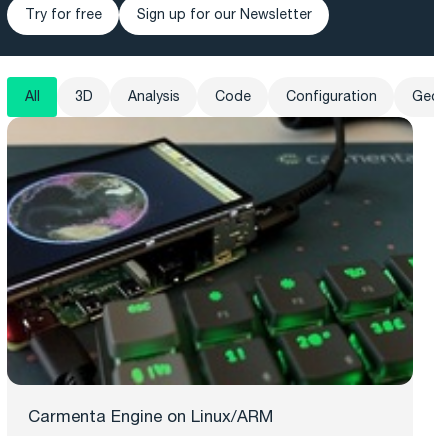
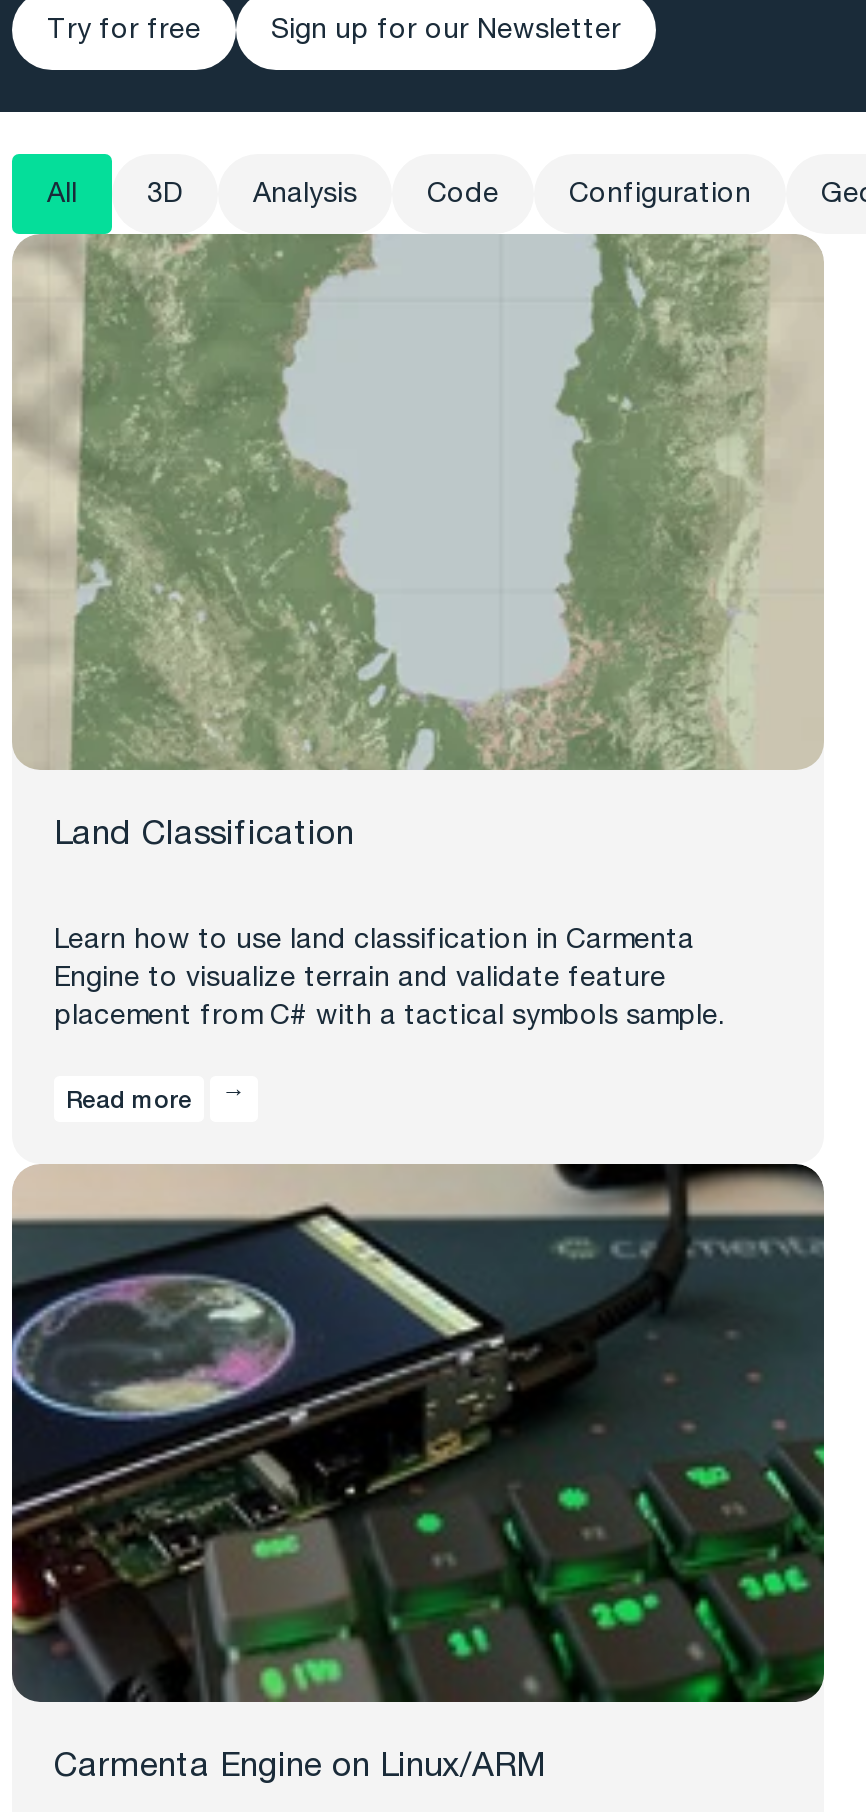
none -> [12,232,824,1115] [image] | Land Classification | Learn how to use land classification in Carmenta | Engine to visualize terrain and validate feature | placement from C# with a tactical symbols sample. | Read more

